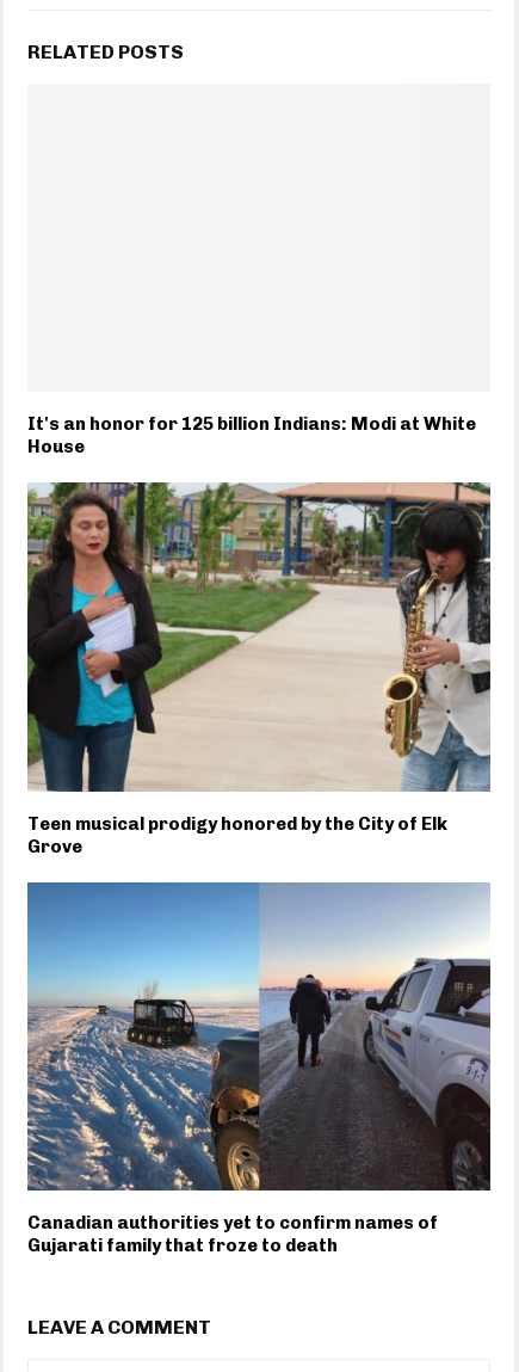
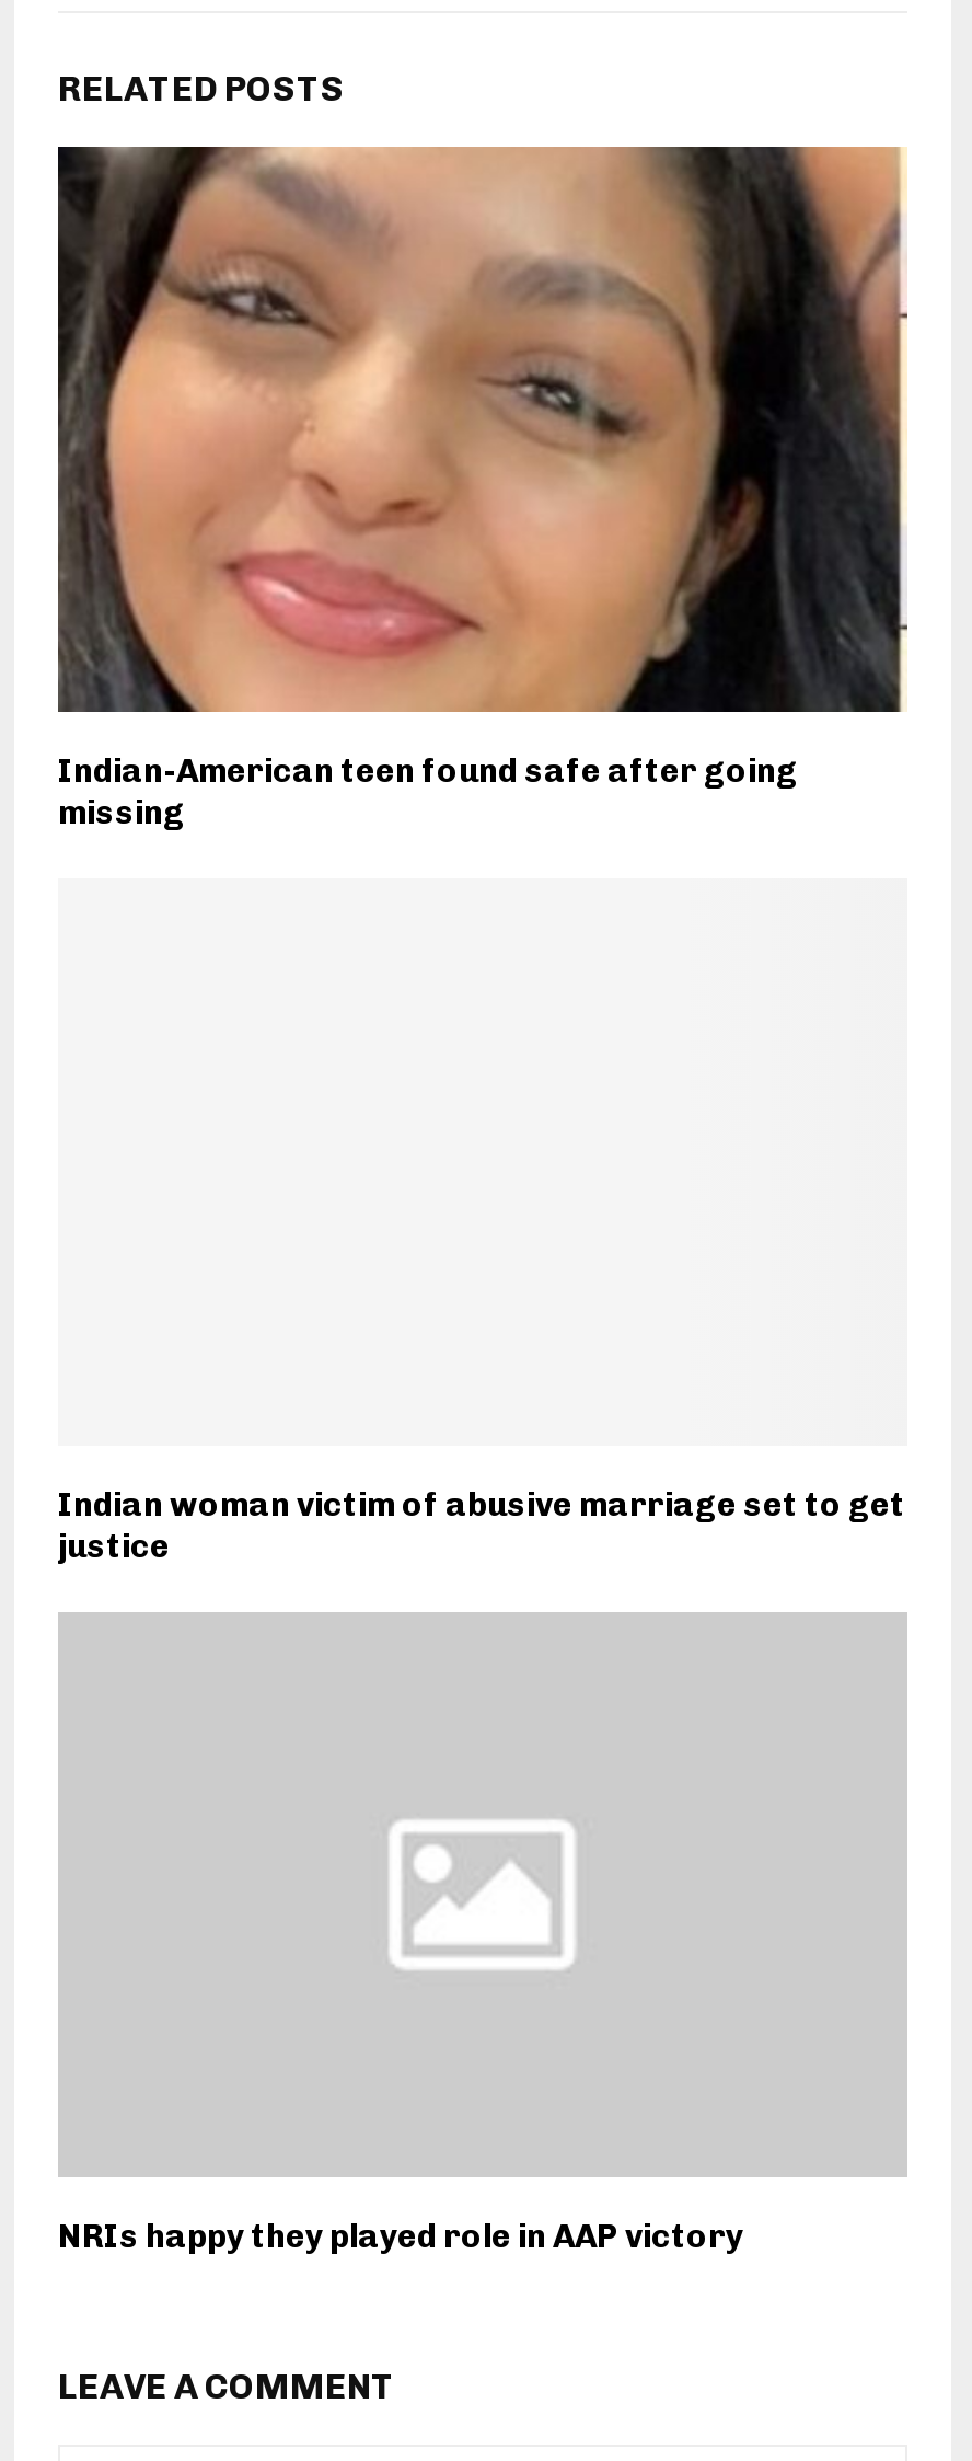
none -> [56,145,910,694] [image]
[27,413,476,458] It's an honor for 125 billion Indians: Modi at White | House -> [58,752,798,833] Indian-American teen found safe after going | missing
[26,481,492,793] [image] -> none
[27,813,447,857] Teen musical prodigy honored by the City of Elk | Grove -> [58,1485,905,1566] Indian woman victim of abusive marriage set to get | justice
[27,882,492,1190] [image] -> none
[27,1213,438,1257] Canadian authorities yet to confirm names of | Gujarati family that froze to death -> [58,2218,743,2257] NRIs happy they played role in AAP victory

